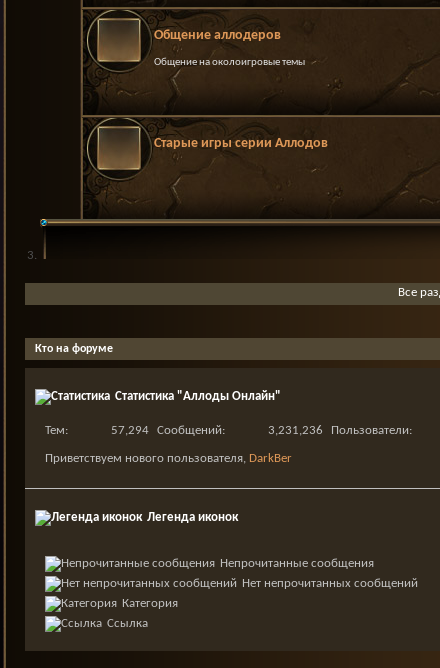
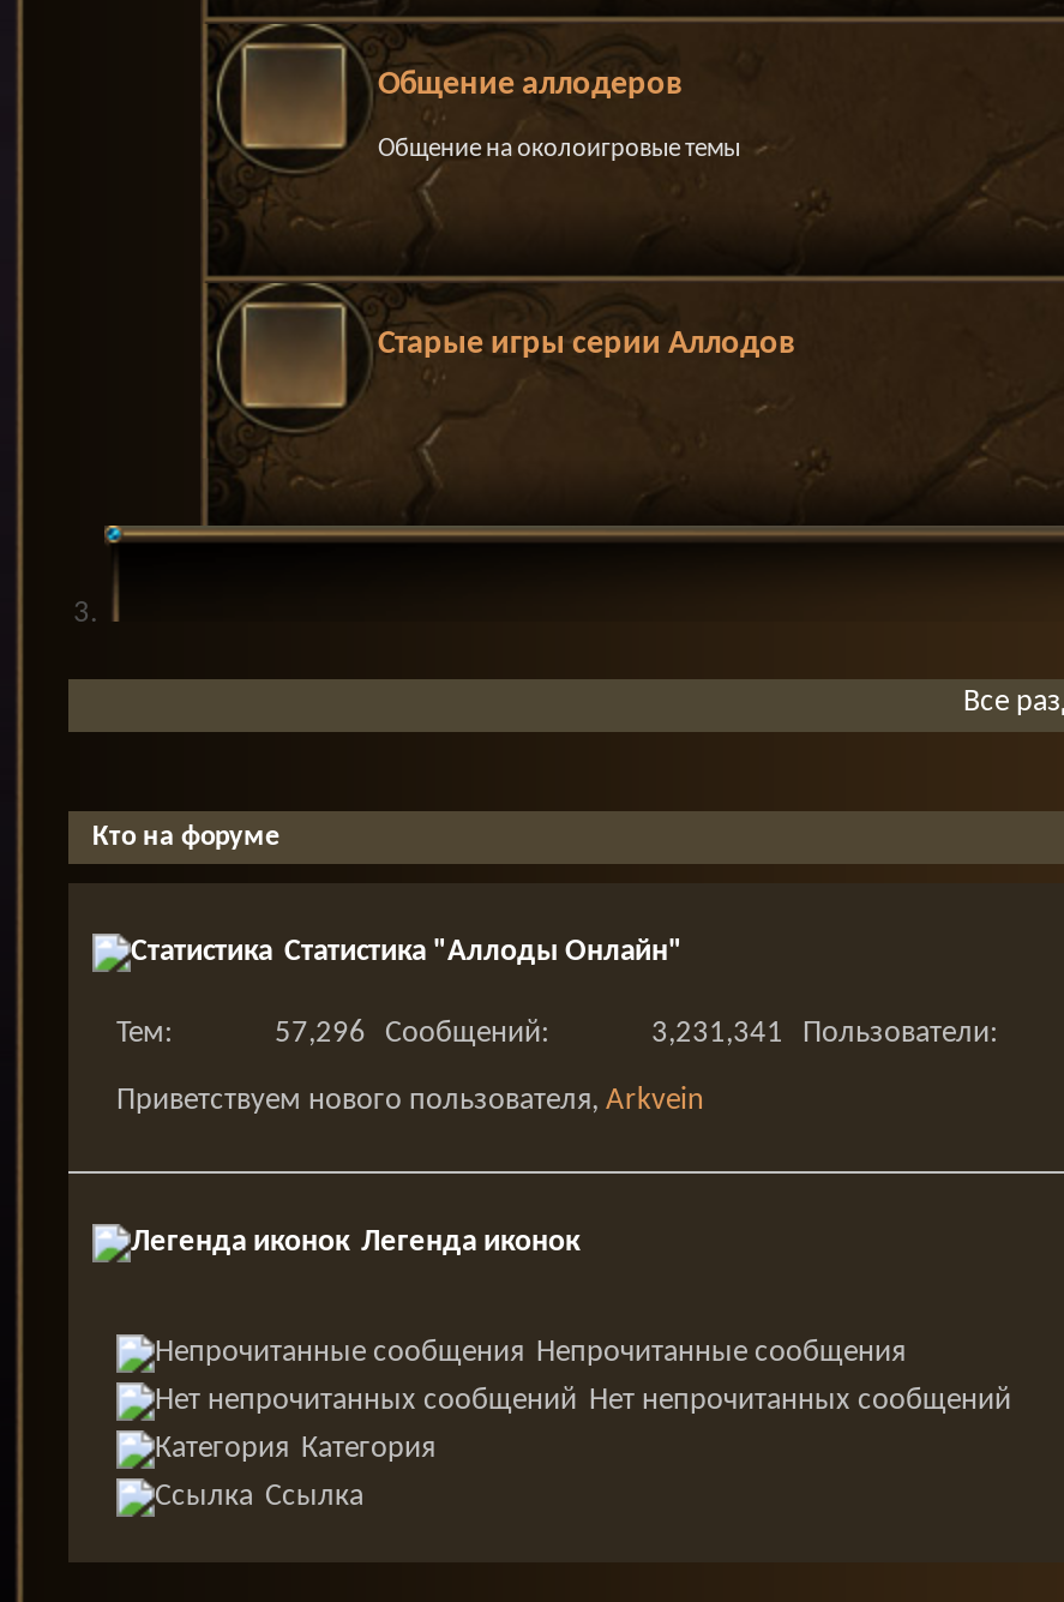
[111,424,222,437] 57,294 Сообщений -> [275,1018,541,1049] 57,296 Сообщений
[268,424,409,437] 3,231,236 Пользователи -> [651,1018,990,1049] 3,231,341 Пользователи
[45,452,292,465] Приветствуем нового пользователя, DarkBer -> [116,1085,704,1116] Приветствуем нового пользователя, Arkvein

